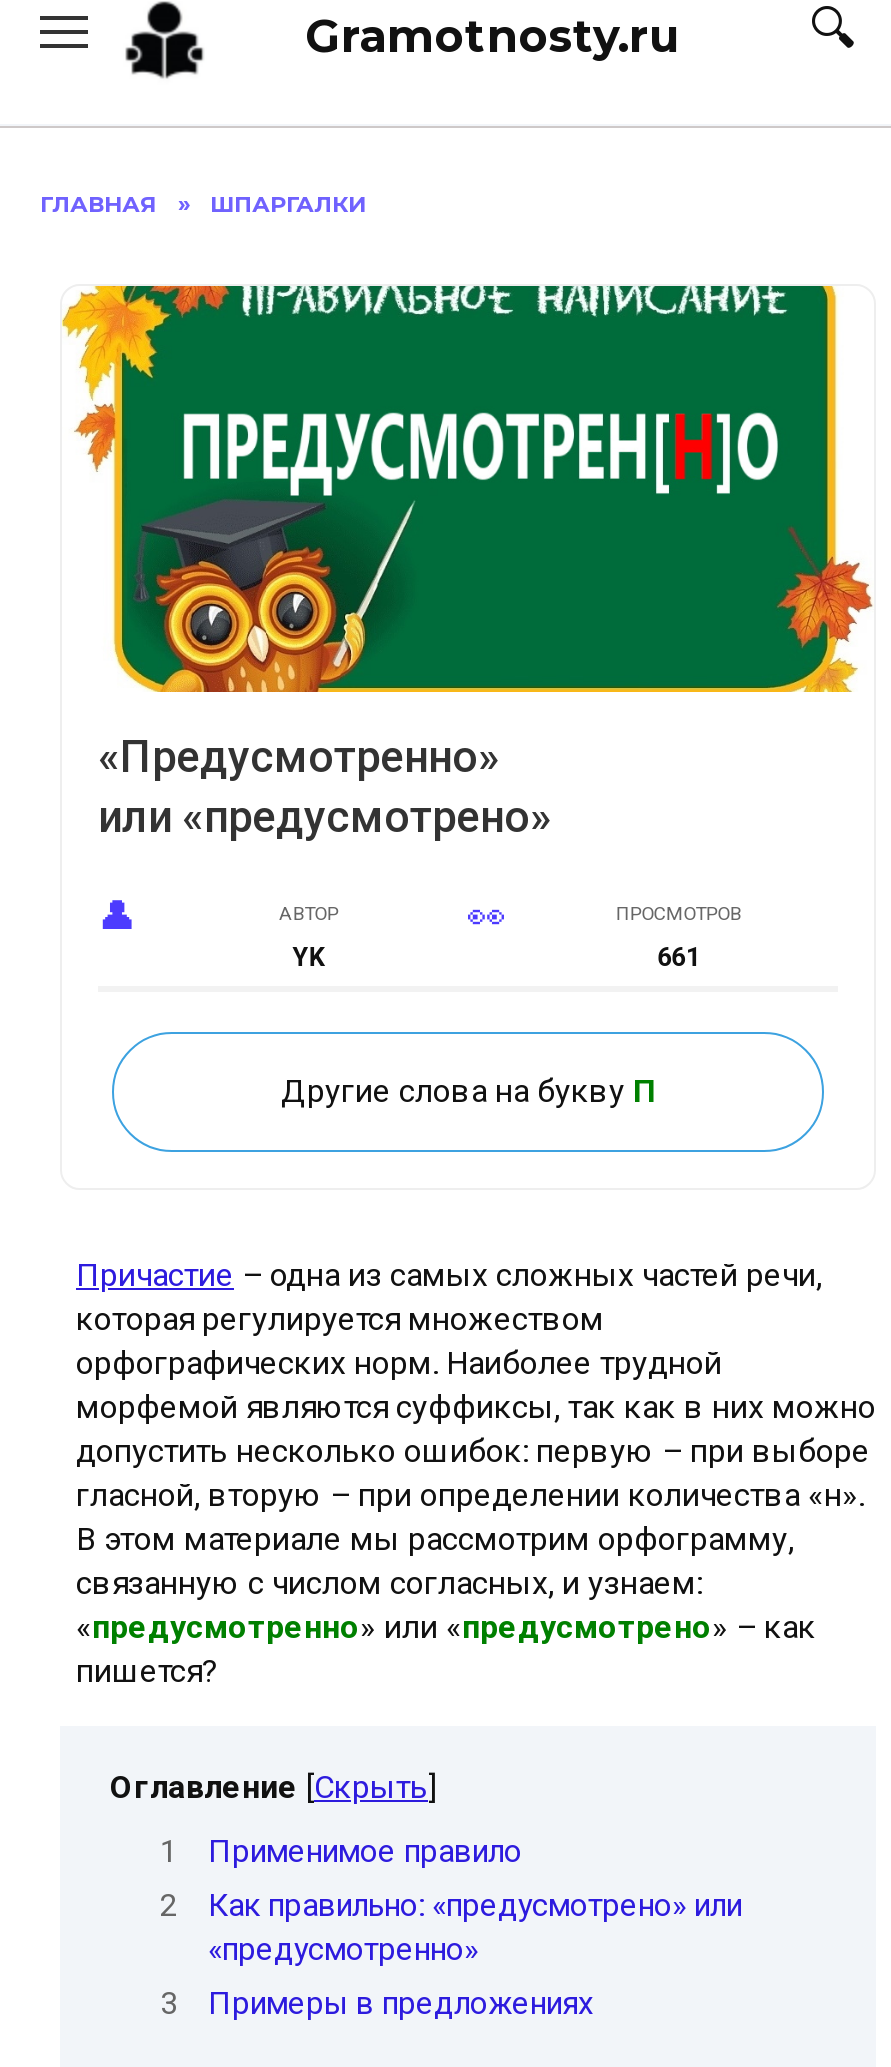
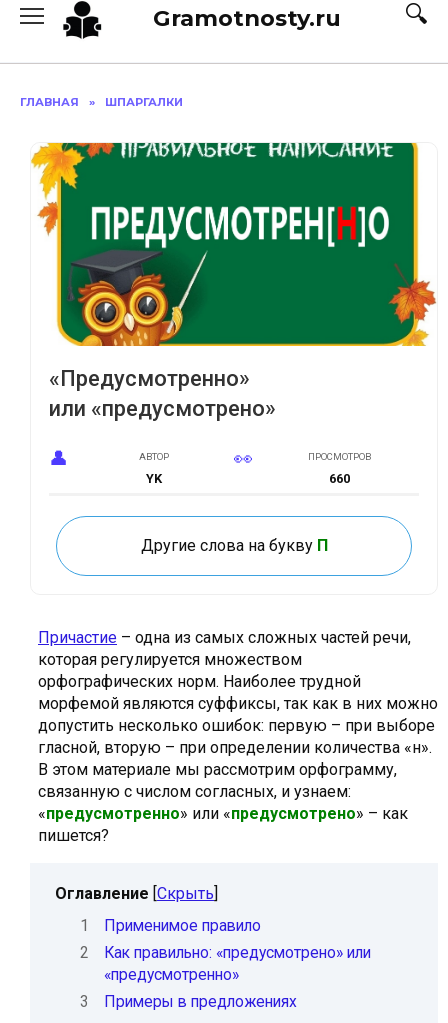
[658,942,700,972] 661 -> [329,471,350,486] 660

